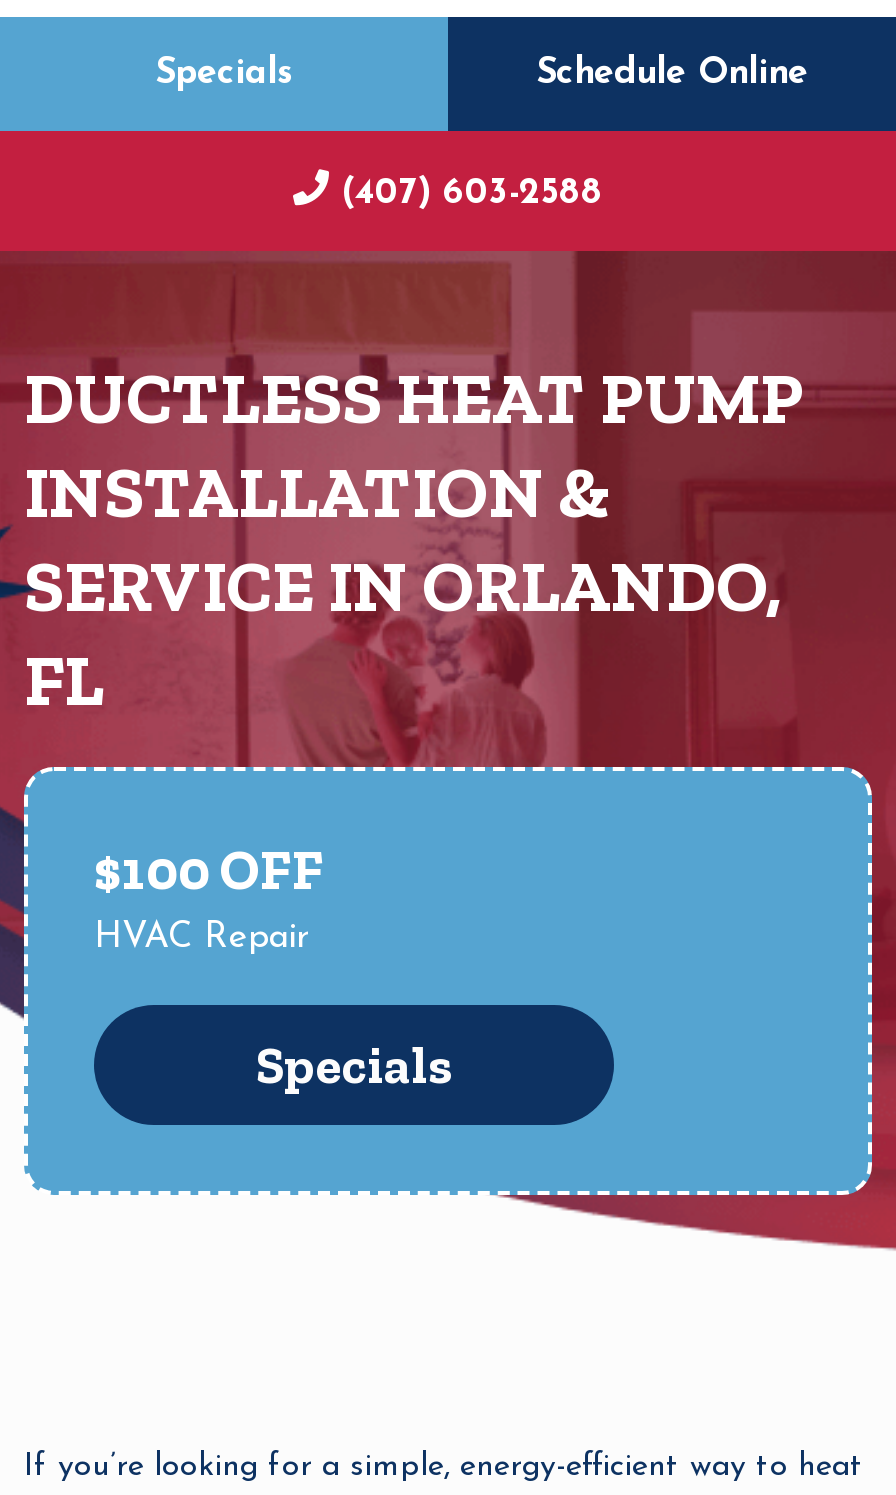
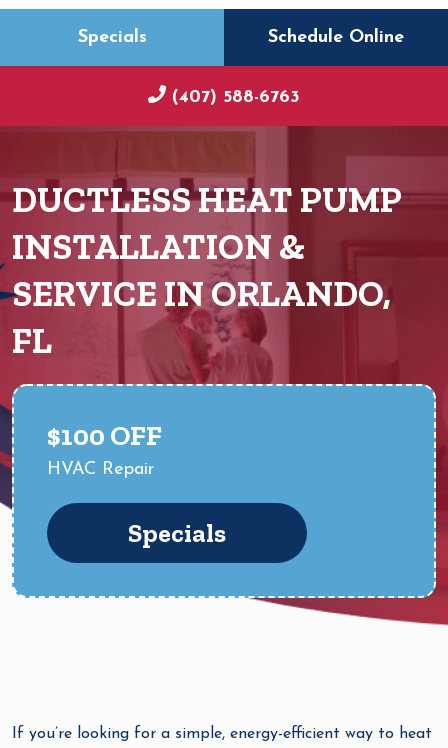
[341,175,603,213] (407) 603-2588 -> [172,88,300,107] (407) 588-6763

